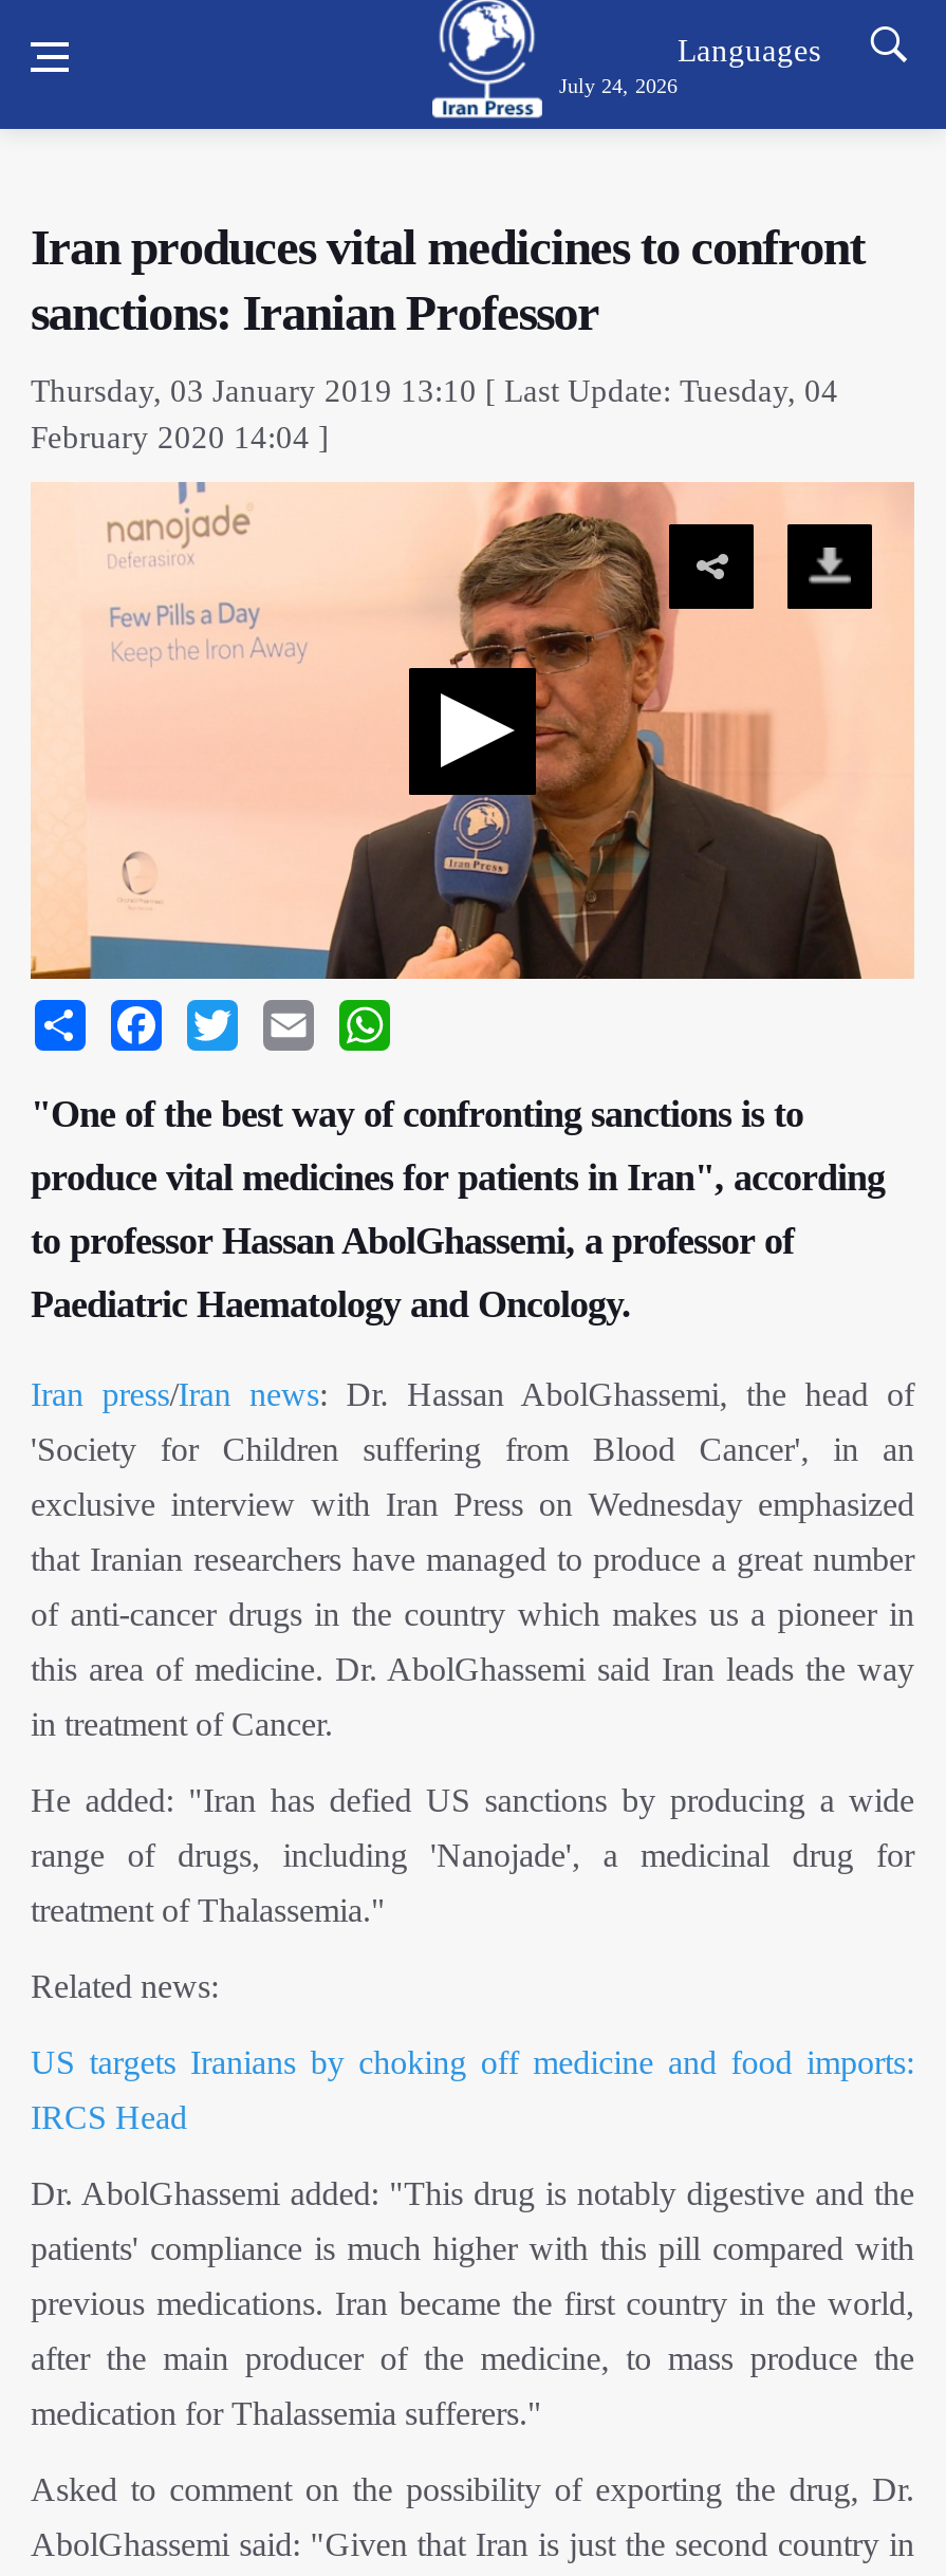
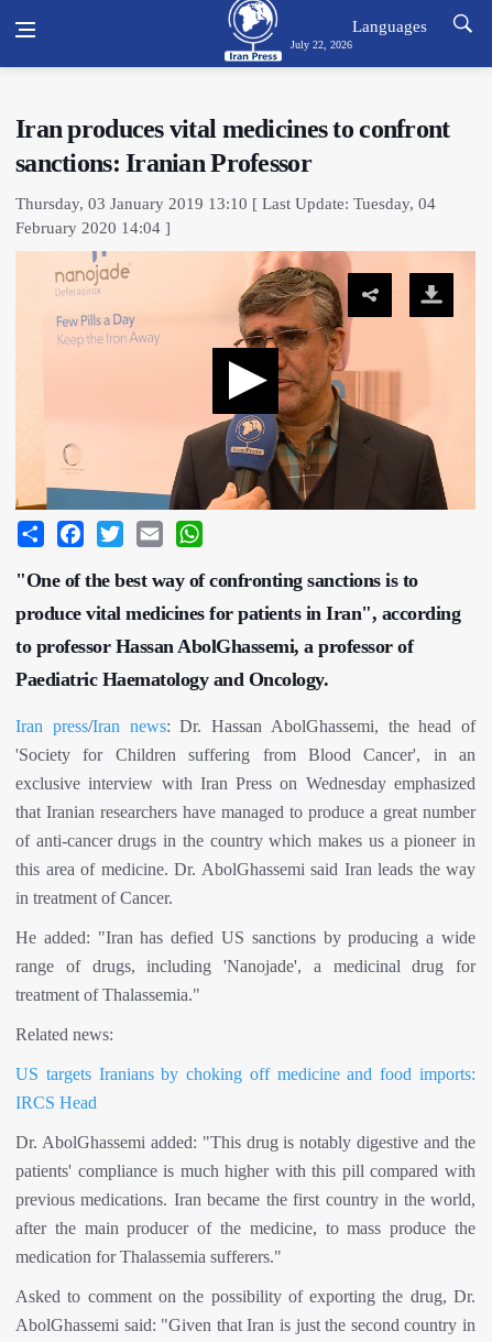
[559,74,678,97] July 24, 2026 -> [291,39,352,51] July 22, 2026

